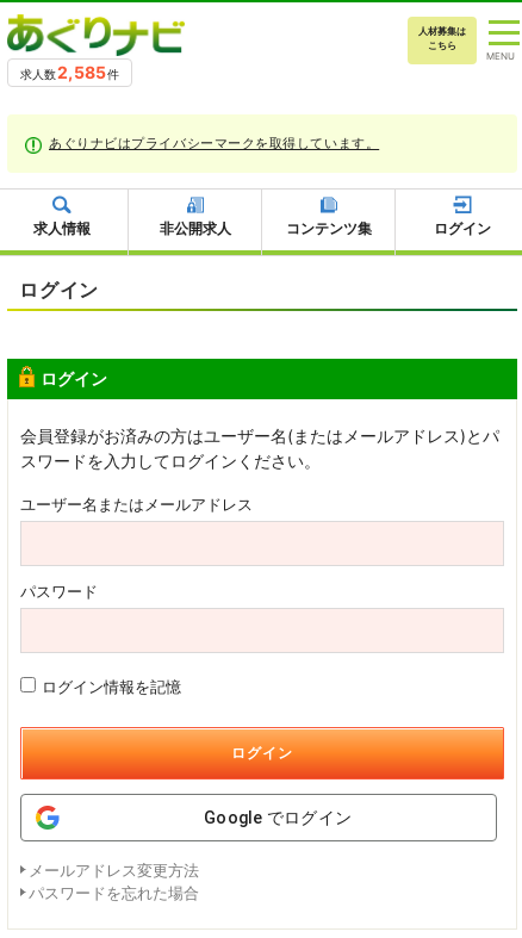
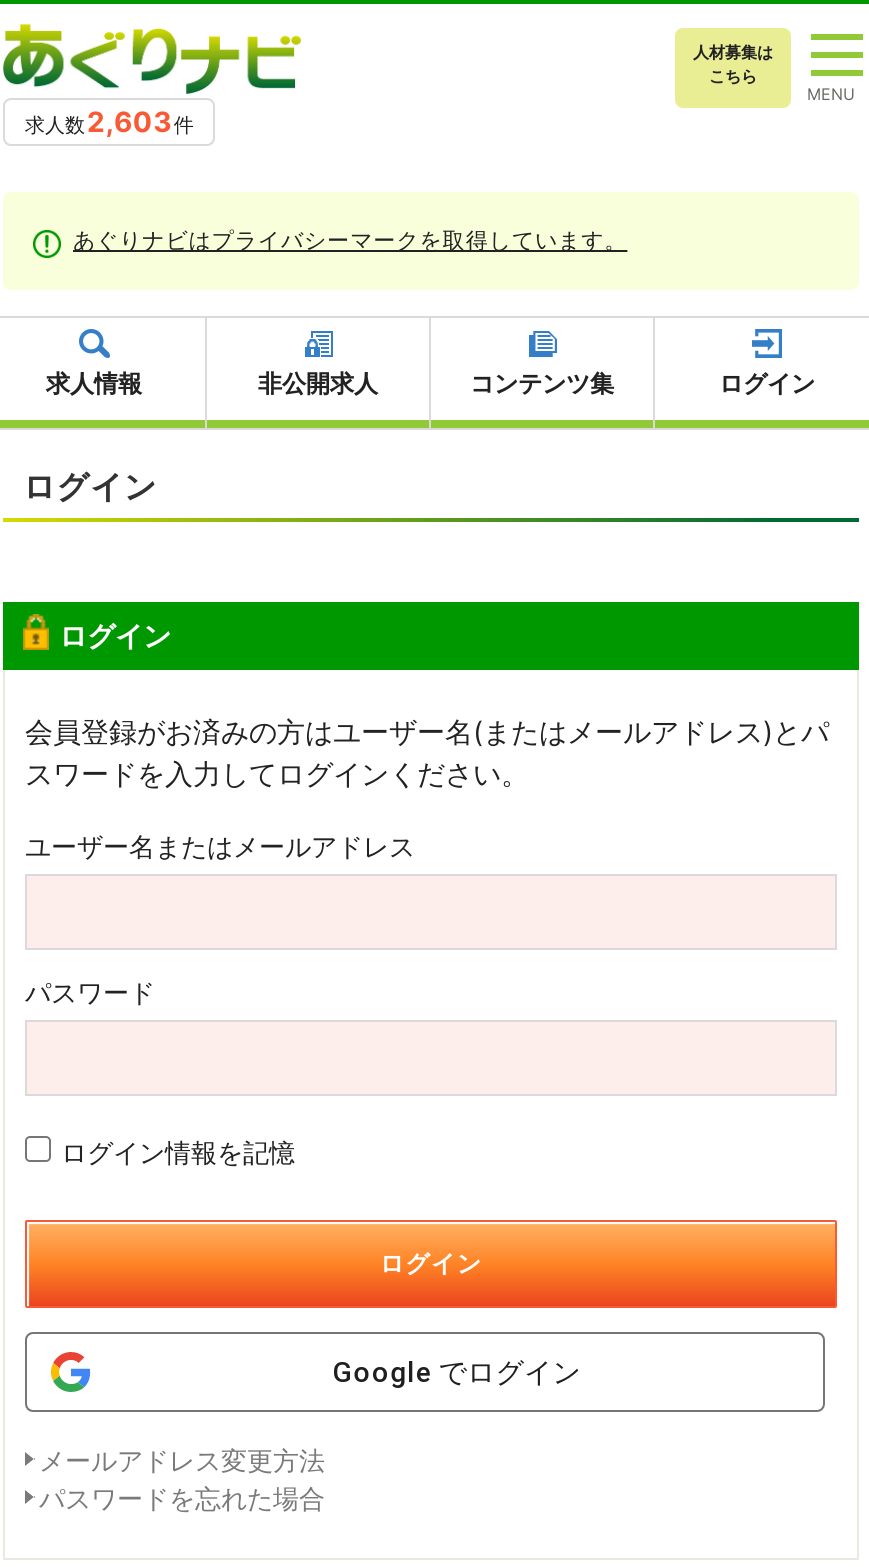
[20,62,120,82] 求人数2,585件 -> [25,104,194,138] 求人数2,603件

